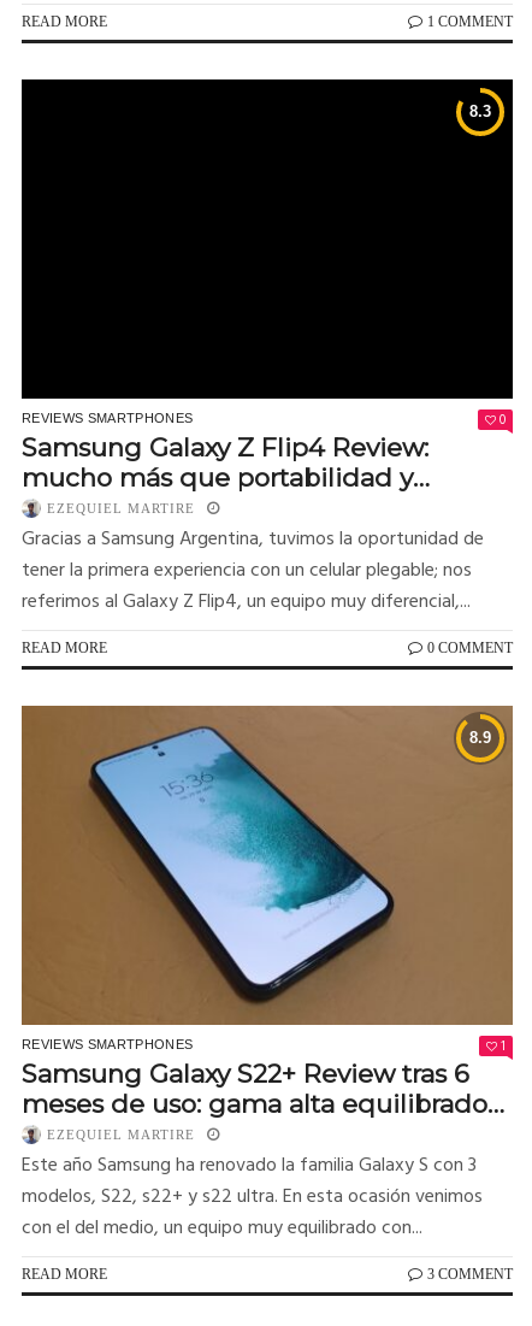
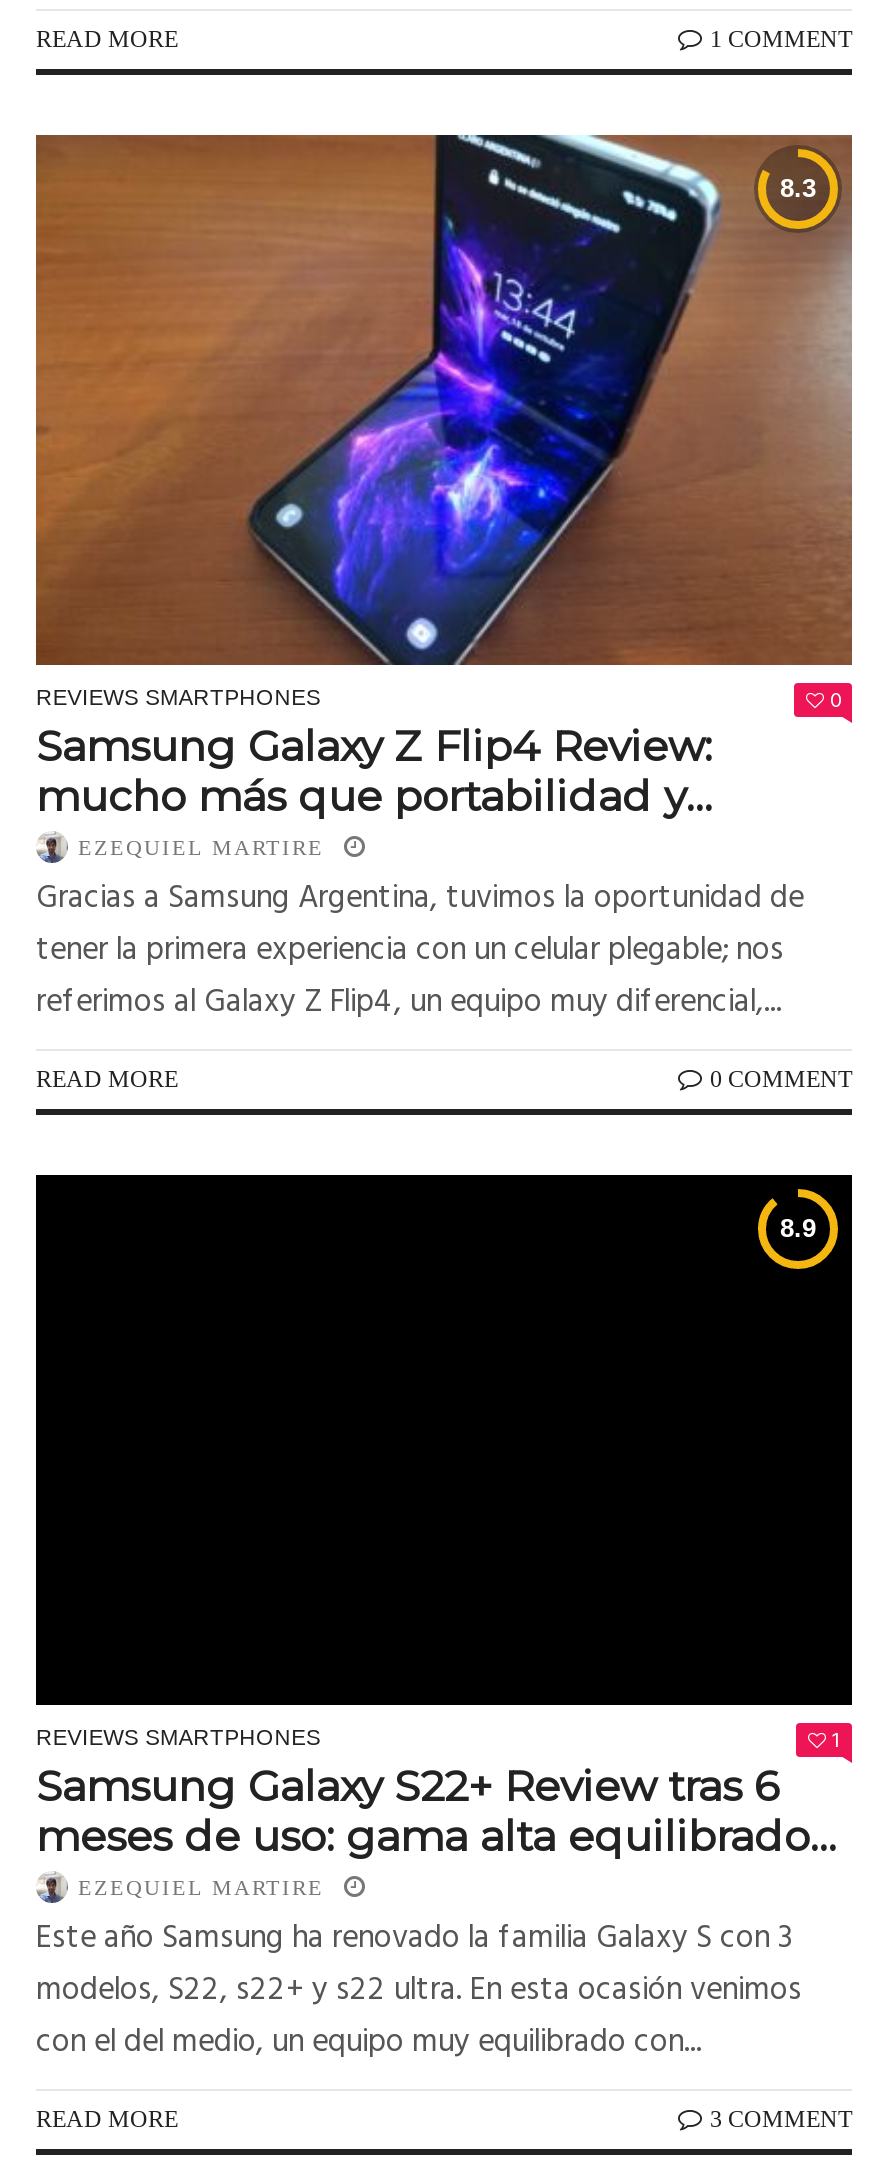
none -> [34,133,854,667] [image]
[20,705,514,1026] [image] -> none

